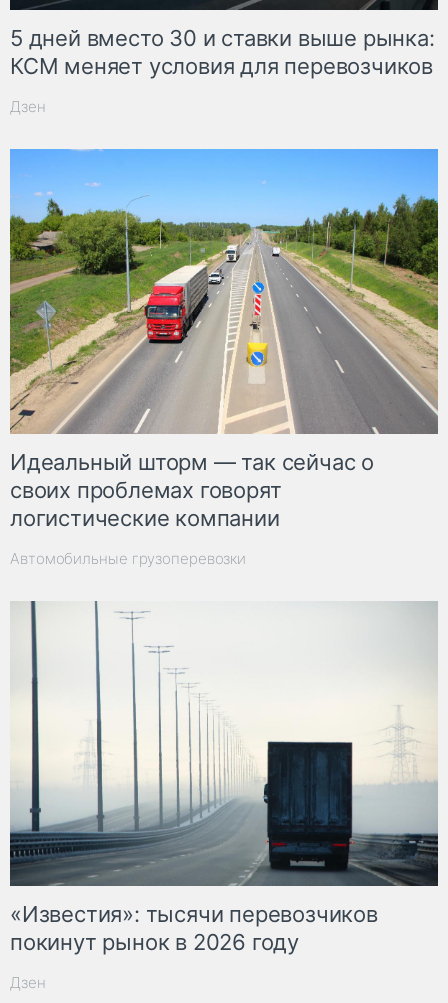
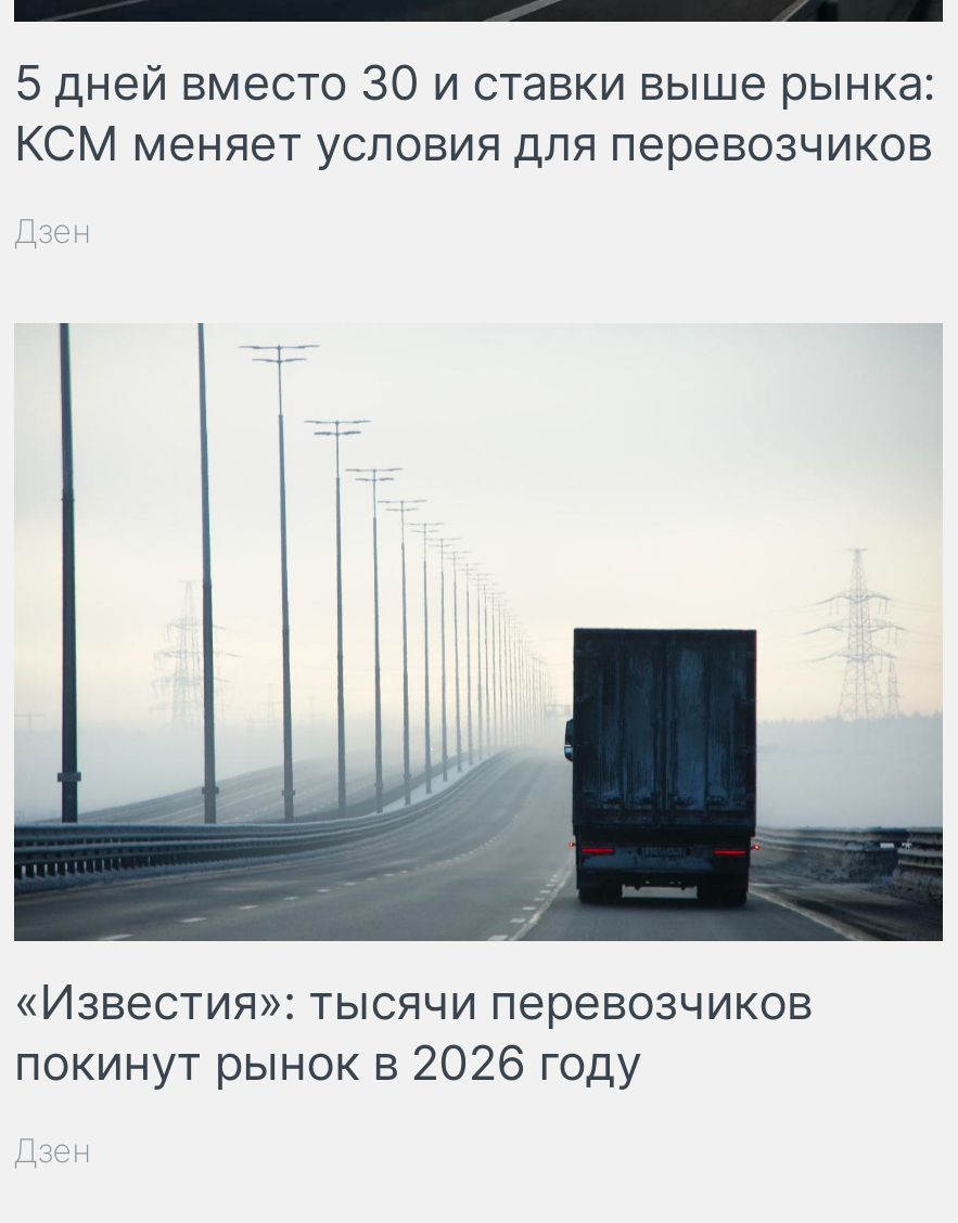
[9,148,439,568] [image] | Идеальный шторм — так сейчас о | своих проблемах говорят | логистические компании | Автомобильные грузоперевозки -> none

